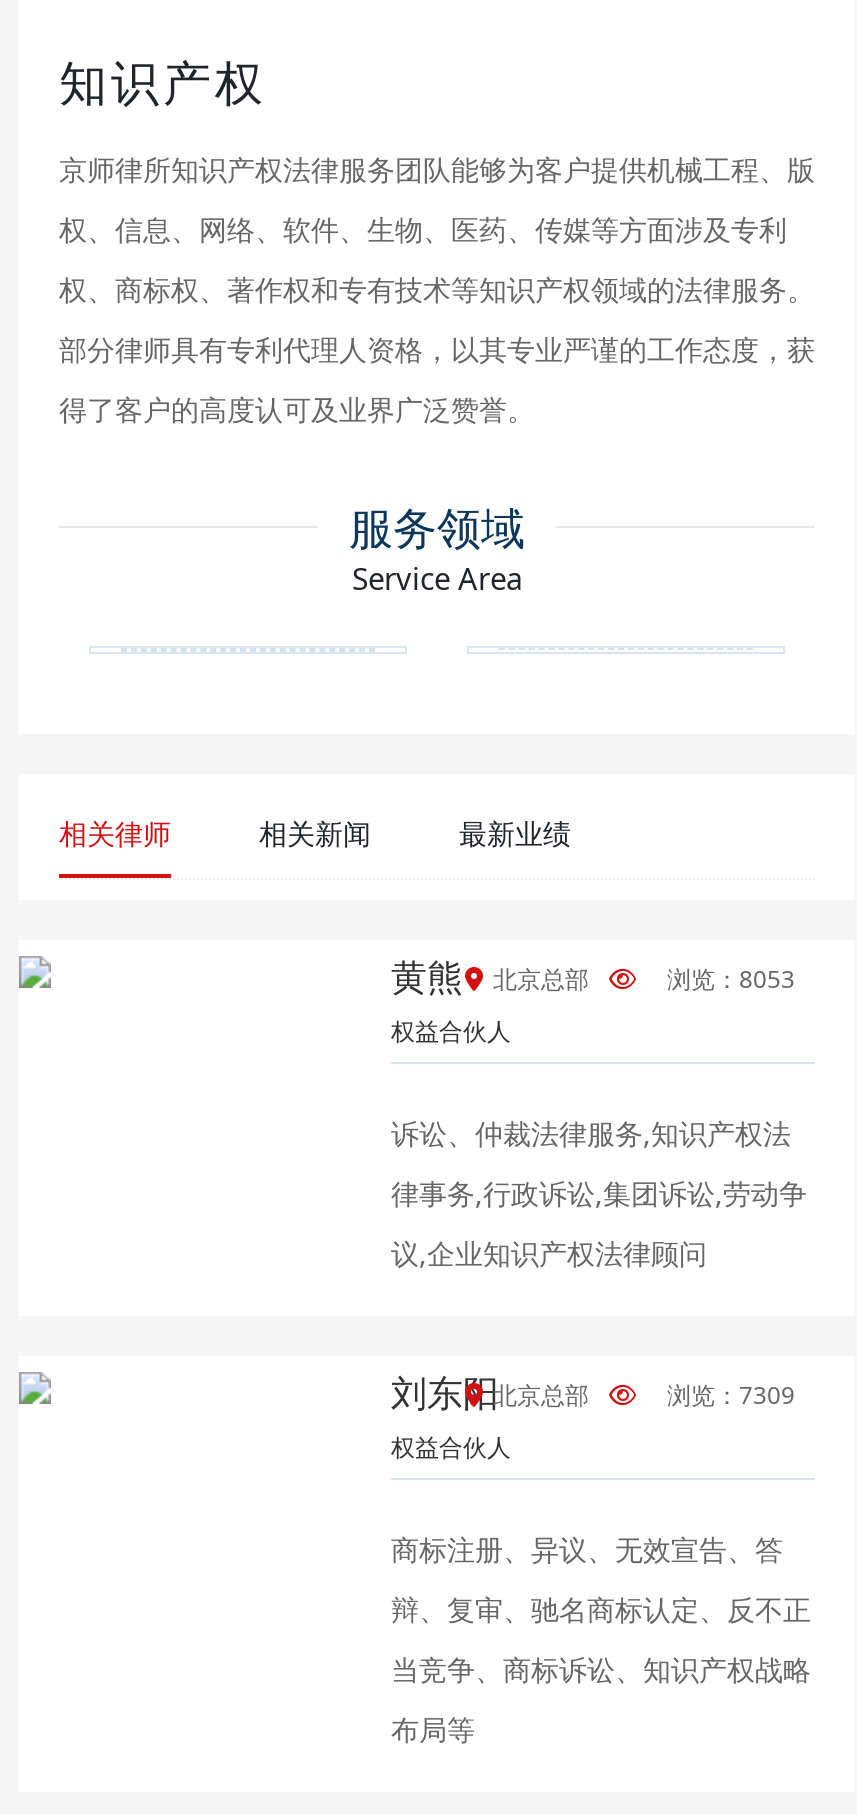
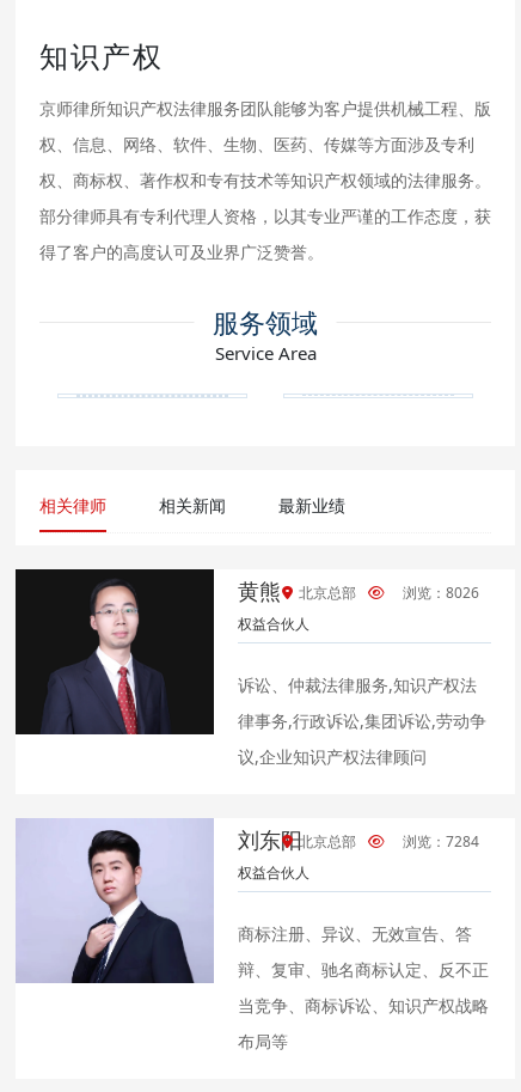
none -> [14,568,215,736] [image]
[667,962,795,996] 浏览：8053 -> [403,582,479,603] 浏览：8026
none -> [16,818,214,984] [image]
[667,1378,795,1412] 浏览：7309 -> [403,831,479,851] 浏览：7284

